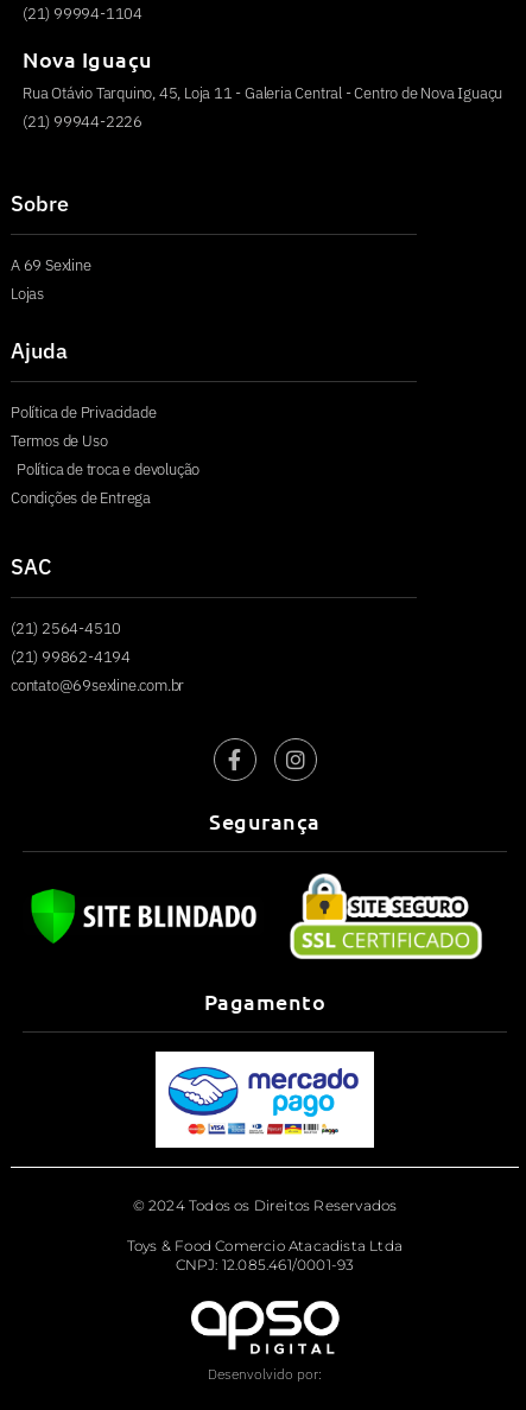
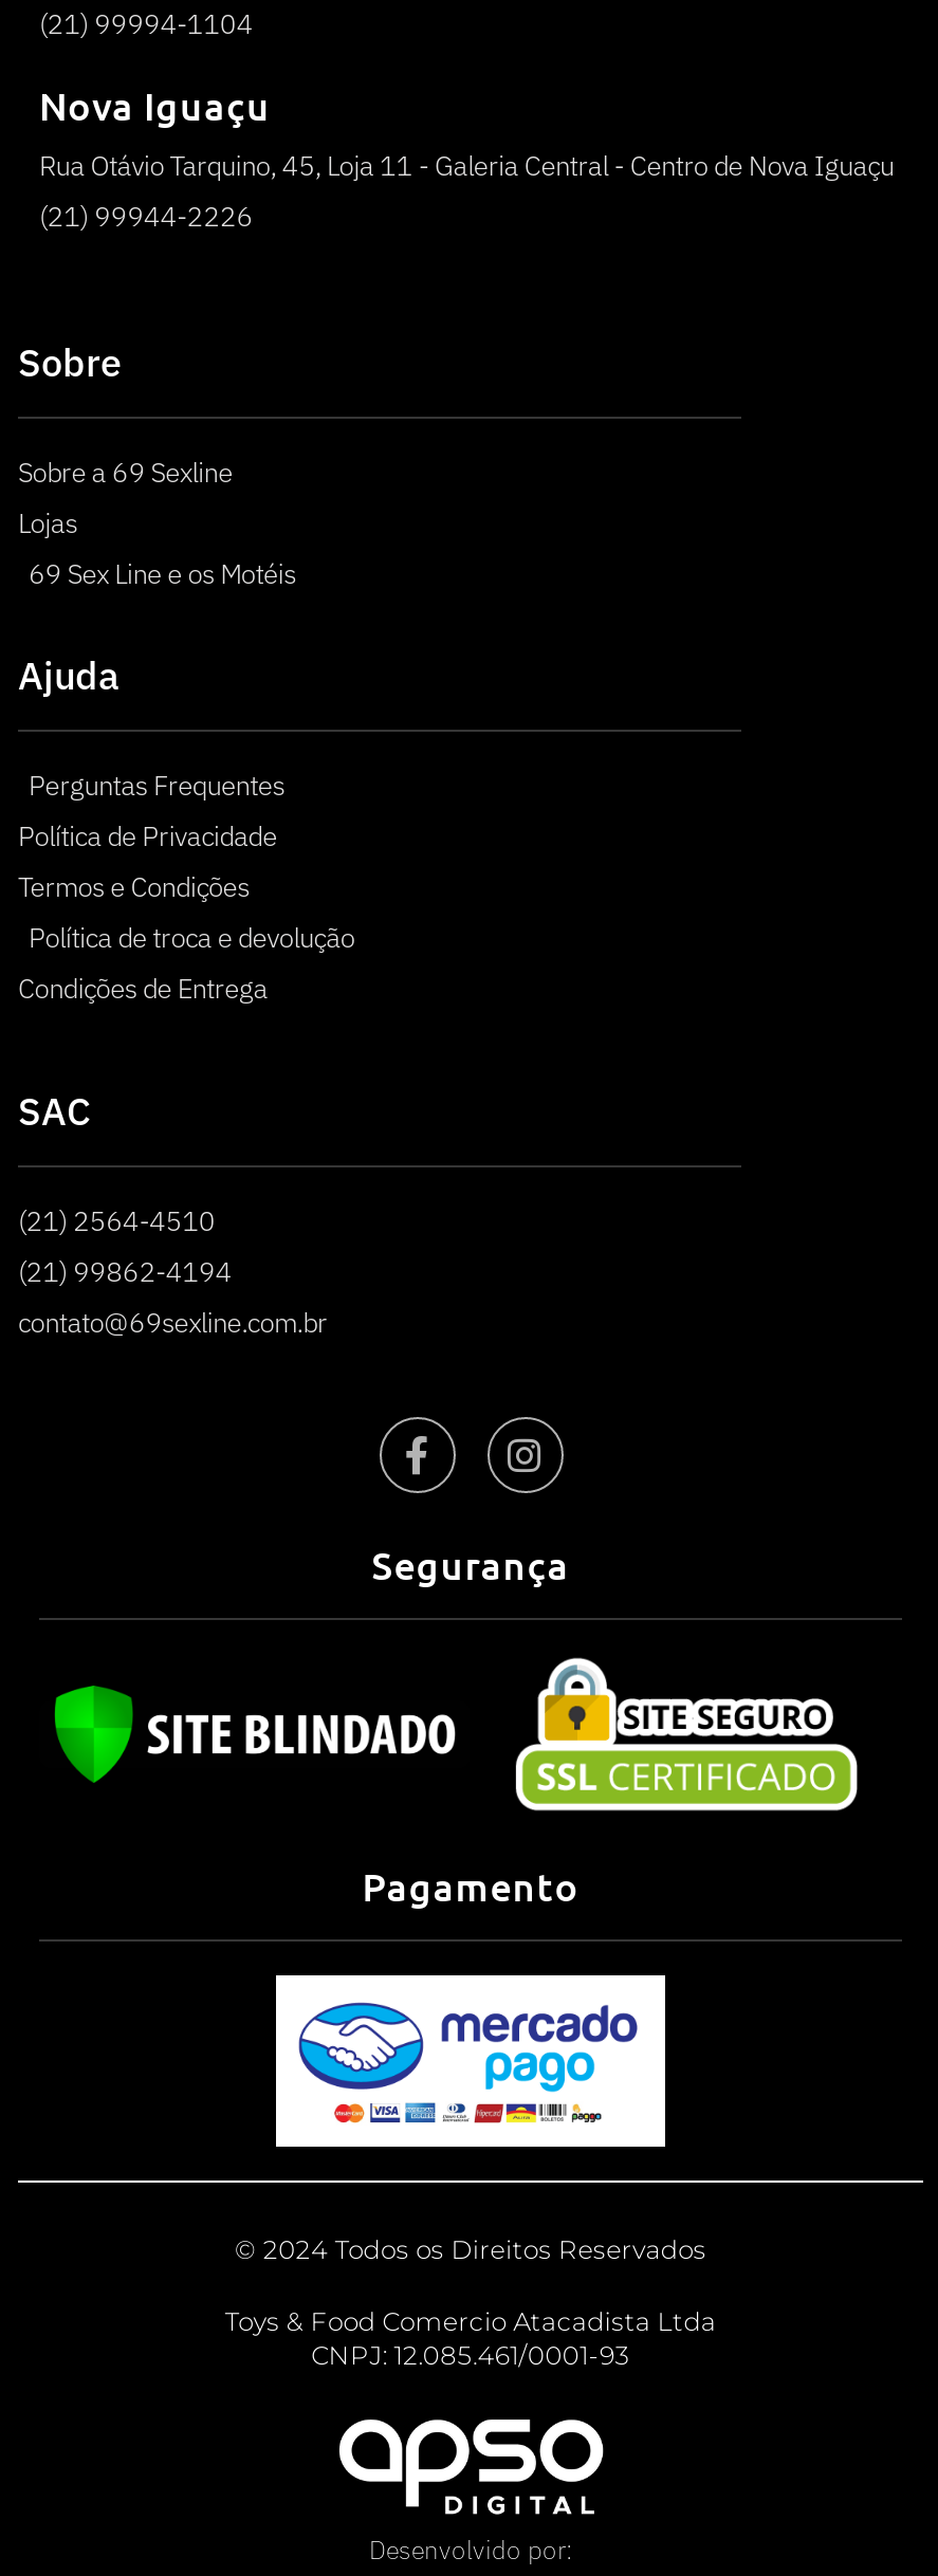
[11,255,91,276] A 69 Sexline -> [18,455,232,491] Sobre a 69 Sexline
none -> [29,557,296,593] 69 Sex Line e os Motéis
none -> [29,768,284,804] Perguntas Frequentes
[11,431,107,451] Termos de Uso -> [18,870,249,906] Termos e Condições

